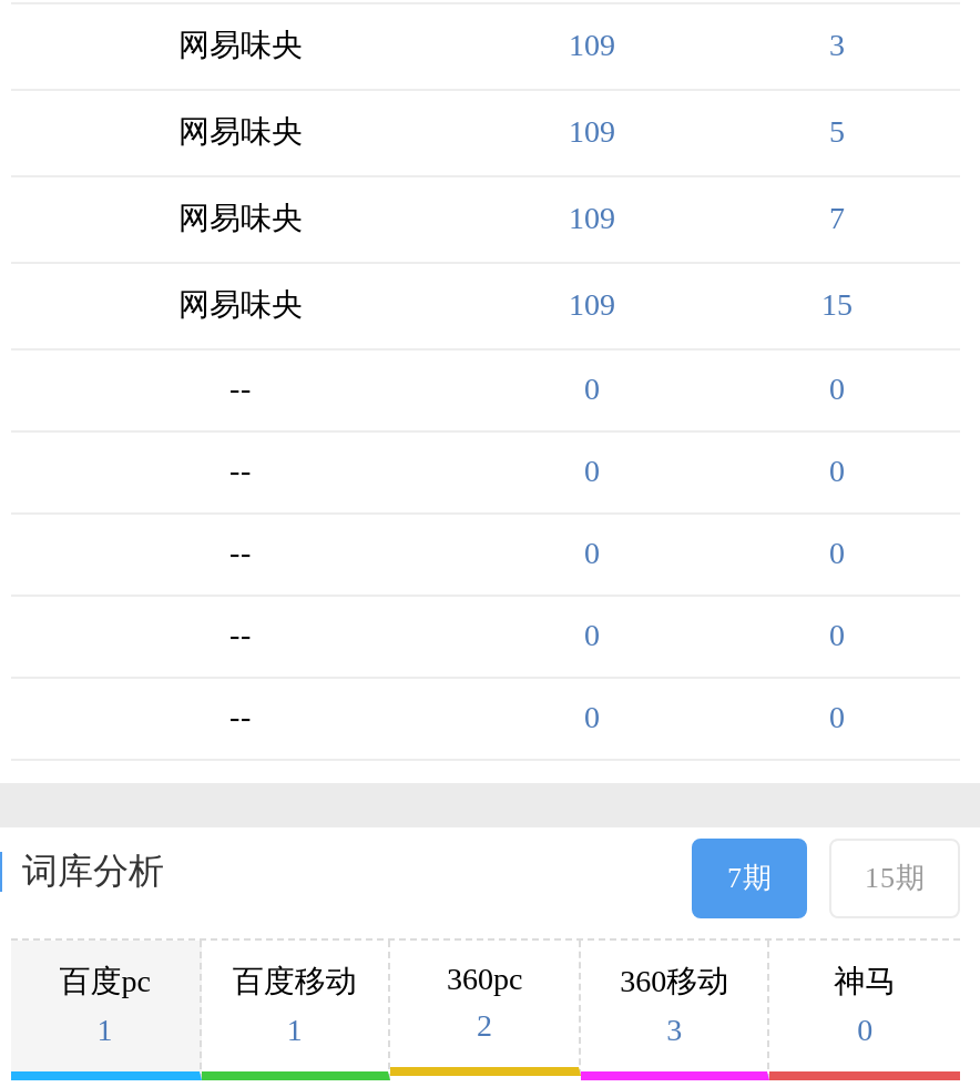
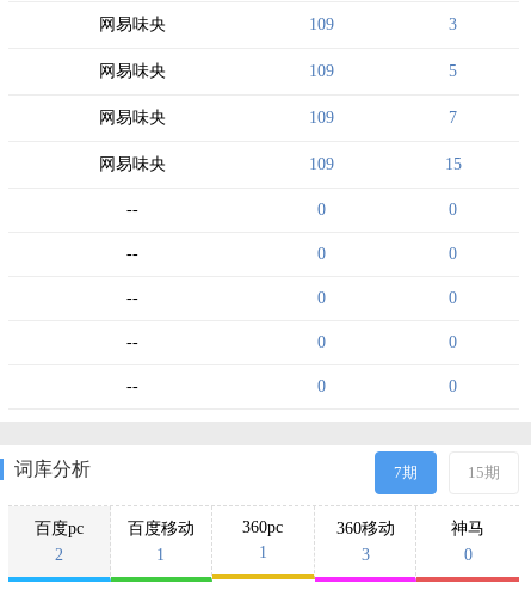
[97,1014,113,1047] 1 -> [55,546,63,564] 2
[477,1009,492,1043] 2 -> [259,543,267,561] 1

